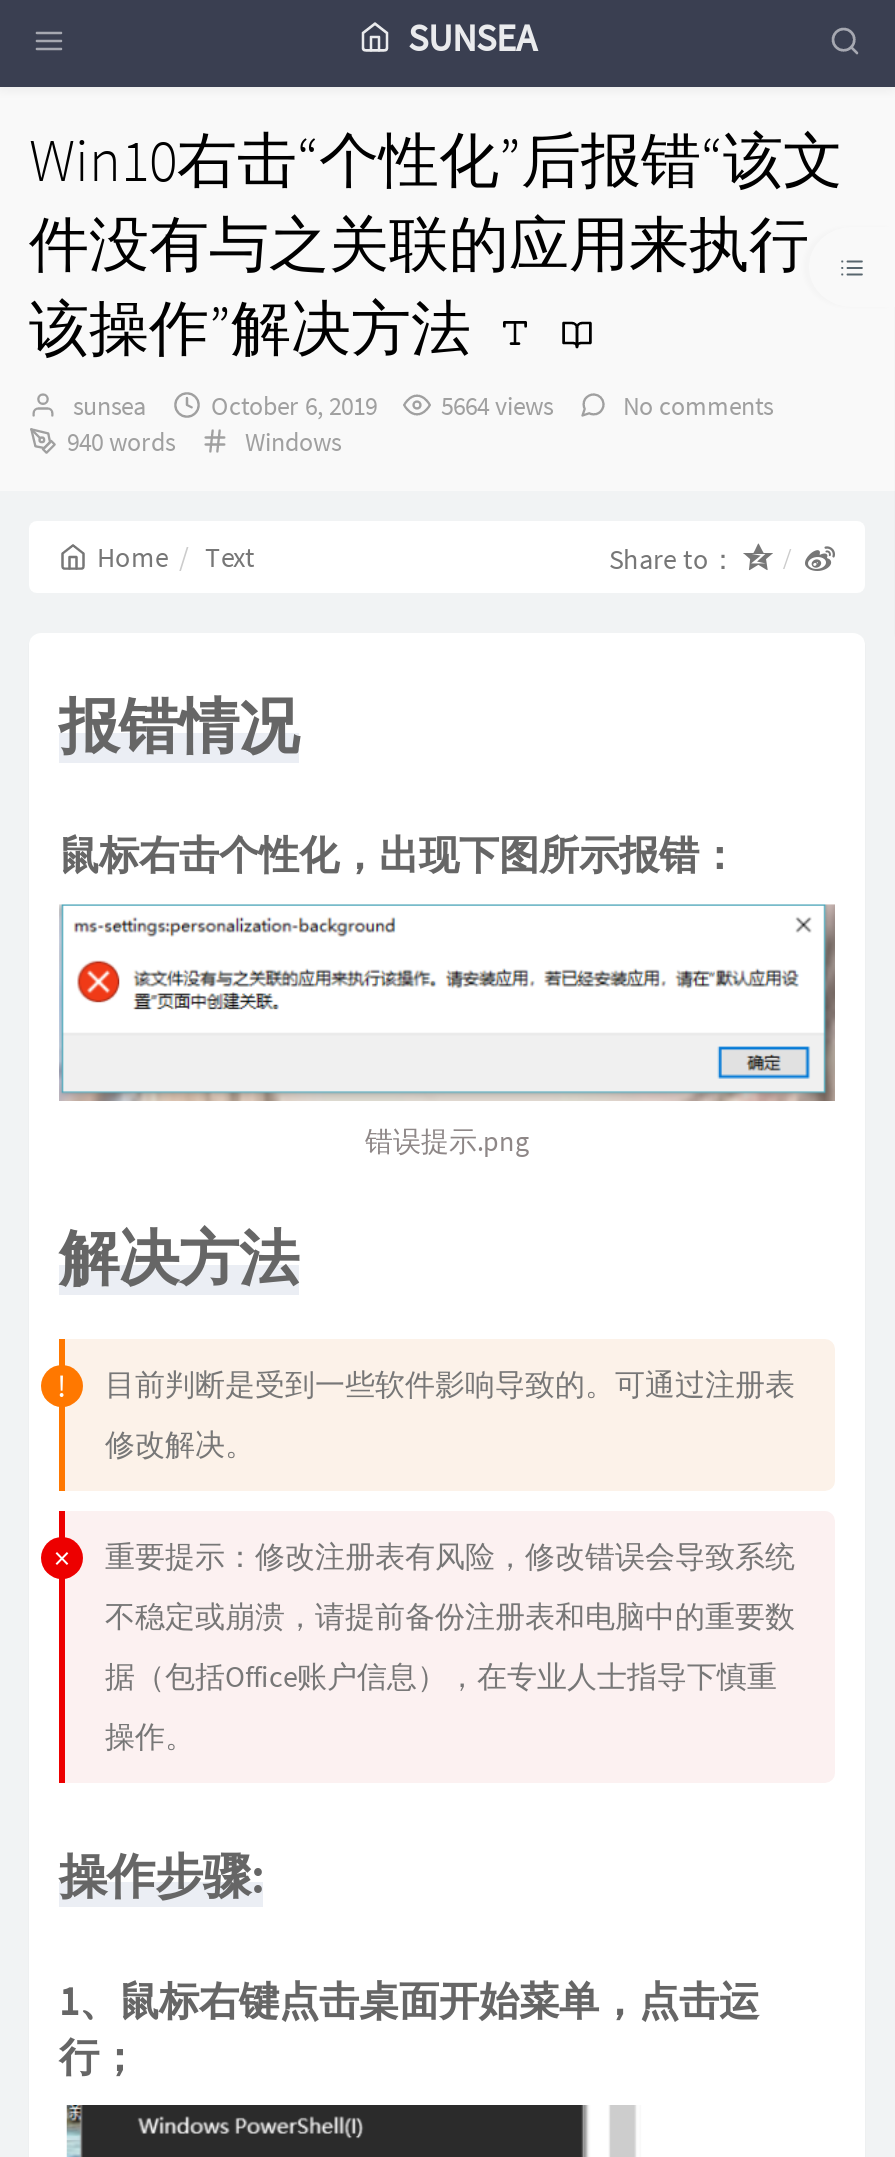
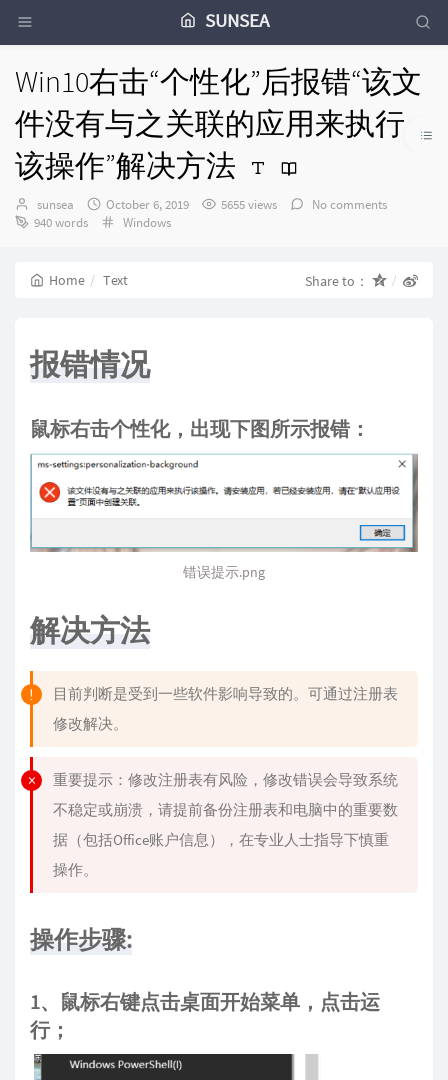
[441,389,553,423] 5664 views -> [221,196,277,213] 5655 views

